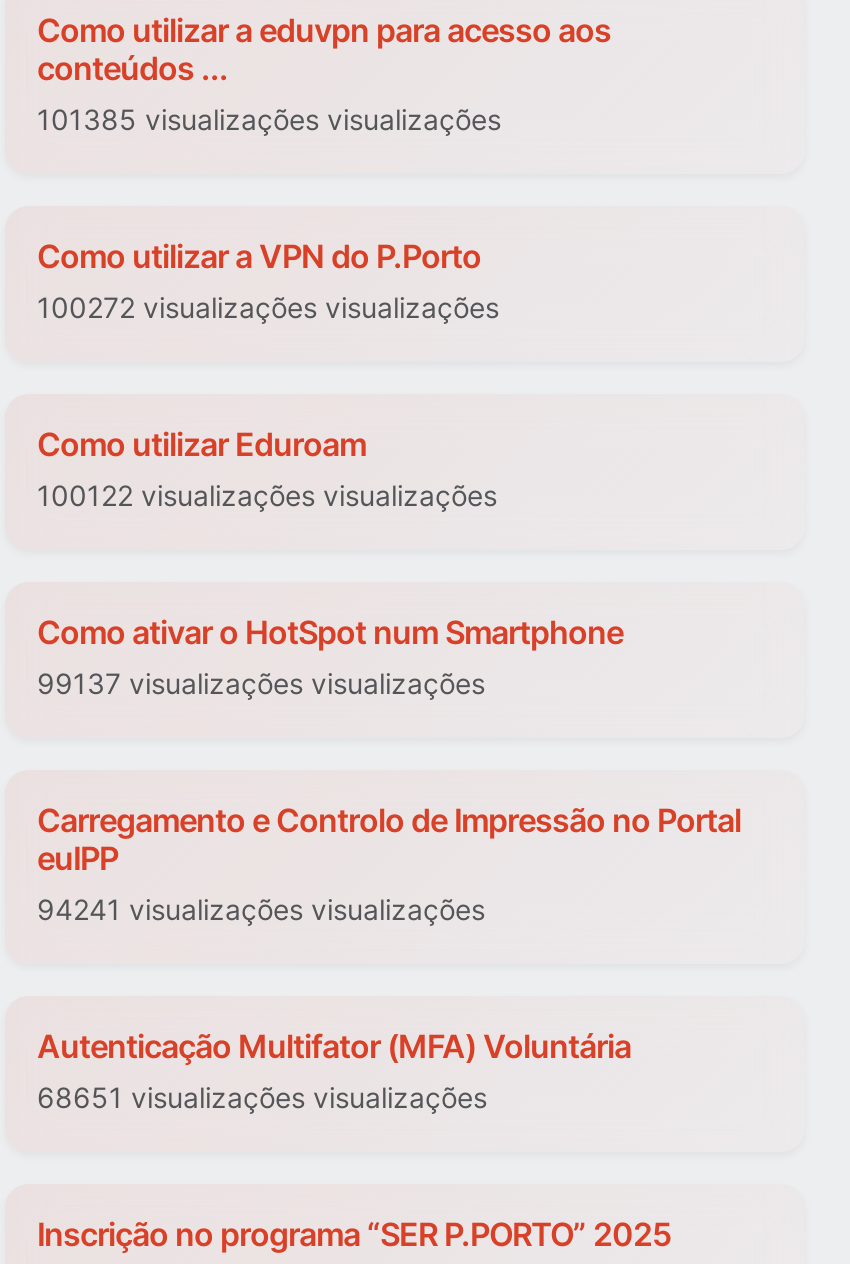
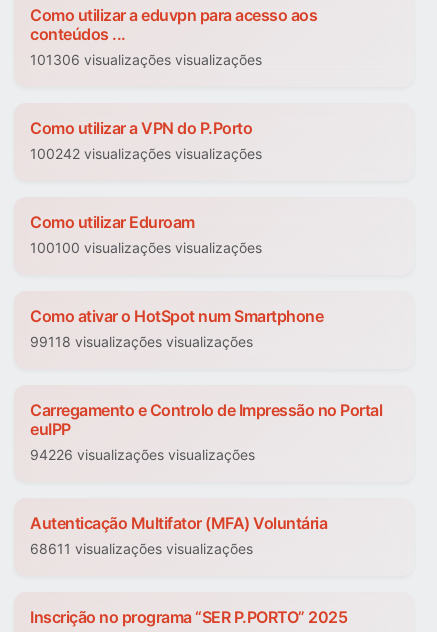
[37,103,501,137] 101385 visualizações visualizações -> [30,51,262,68] 101306 visualizações visualizações
[37,291,499,325] 100272 visualizações visualizações -> [30,145,262,162] 100242 visualizações visualizações
[37,479,497,513] 100122 visualizações visualizações -> [30,239,262,256] 100100 visualizações visualizações
[37,667,485,701] 99137 visualizações visualizações -> [30,333,253,350] 99118 visualizações visualizações
[37,893,485,927] 94241 visualizações visualizações -> [30,446,255,463] 94226 visualizações visualizações
[37,1081,487,1115] 68651 visualizações visualizações -> [30,540,253,557] 68611 visualizações visualizações

